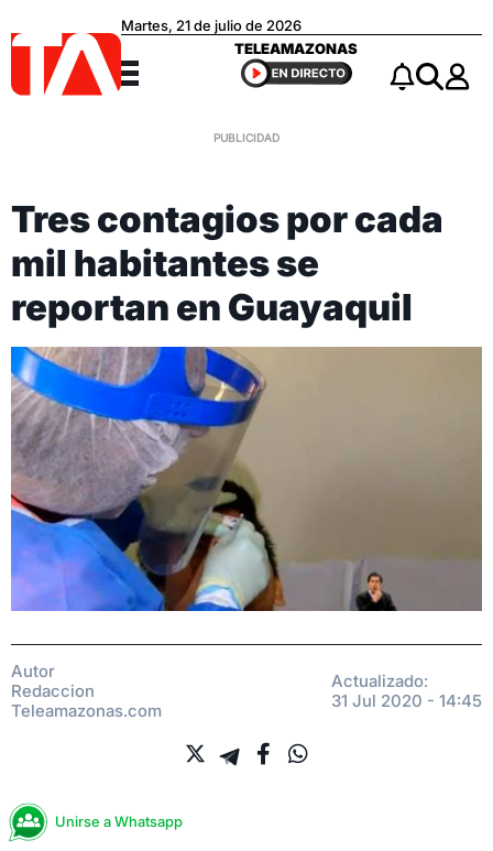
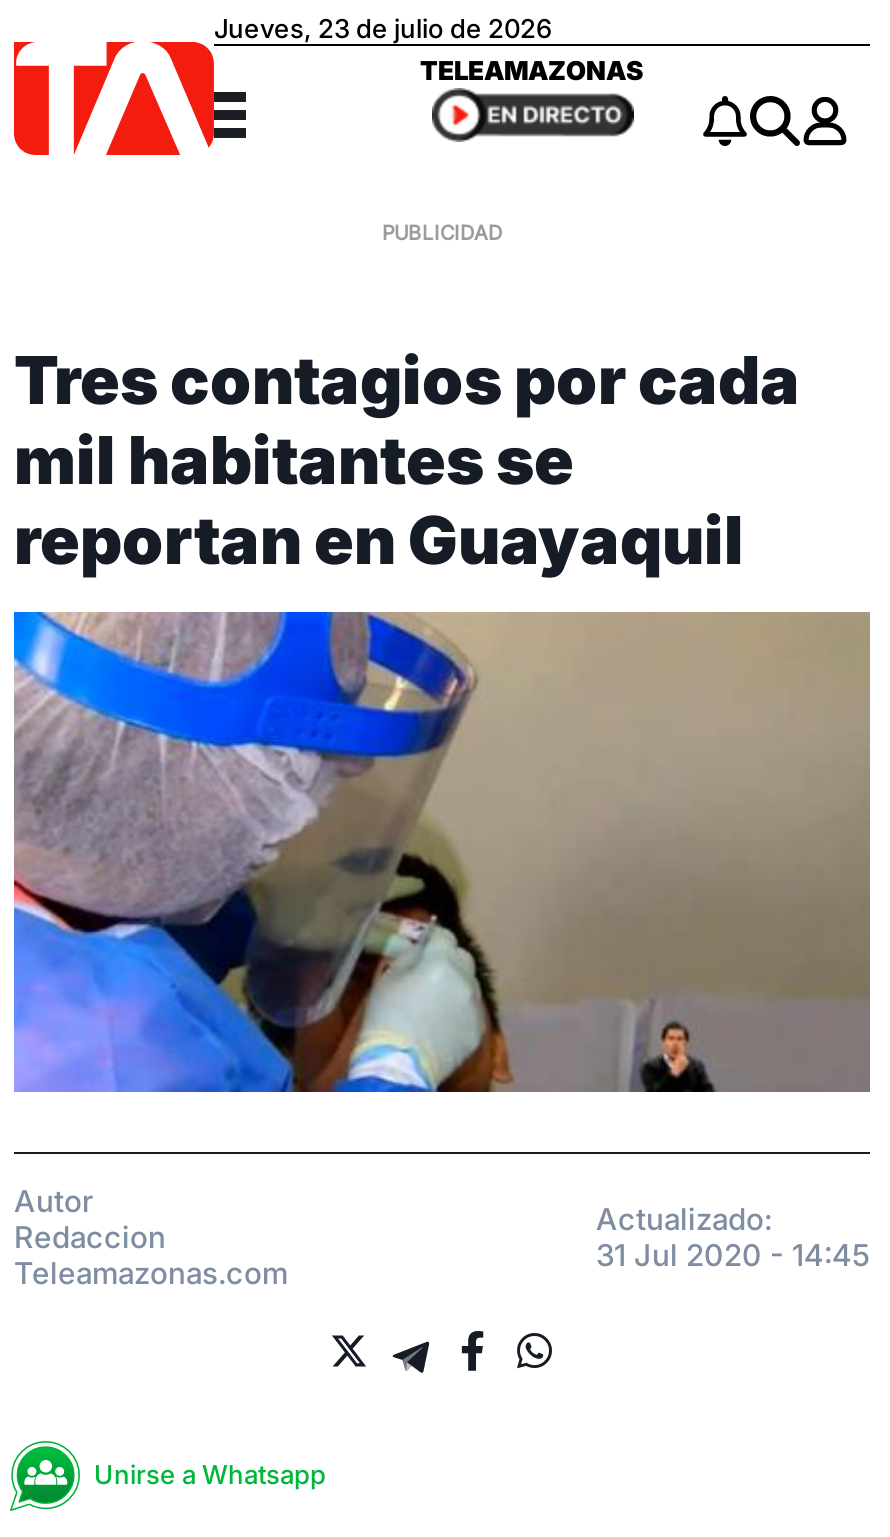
[121,17,302,35] Martes, 21 de julio de 2026 -> [214,13,552,45] Jueves, 23 de julio de 2026

